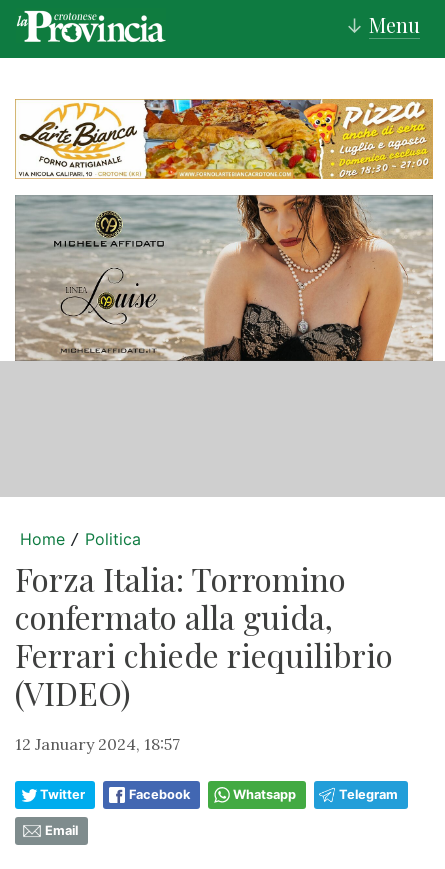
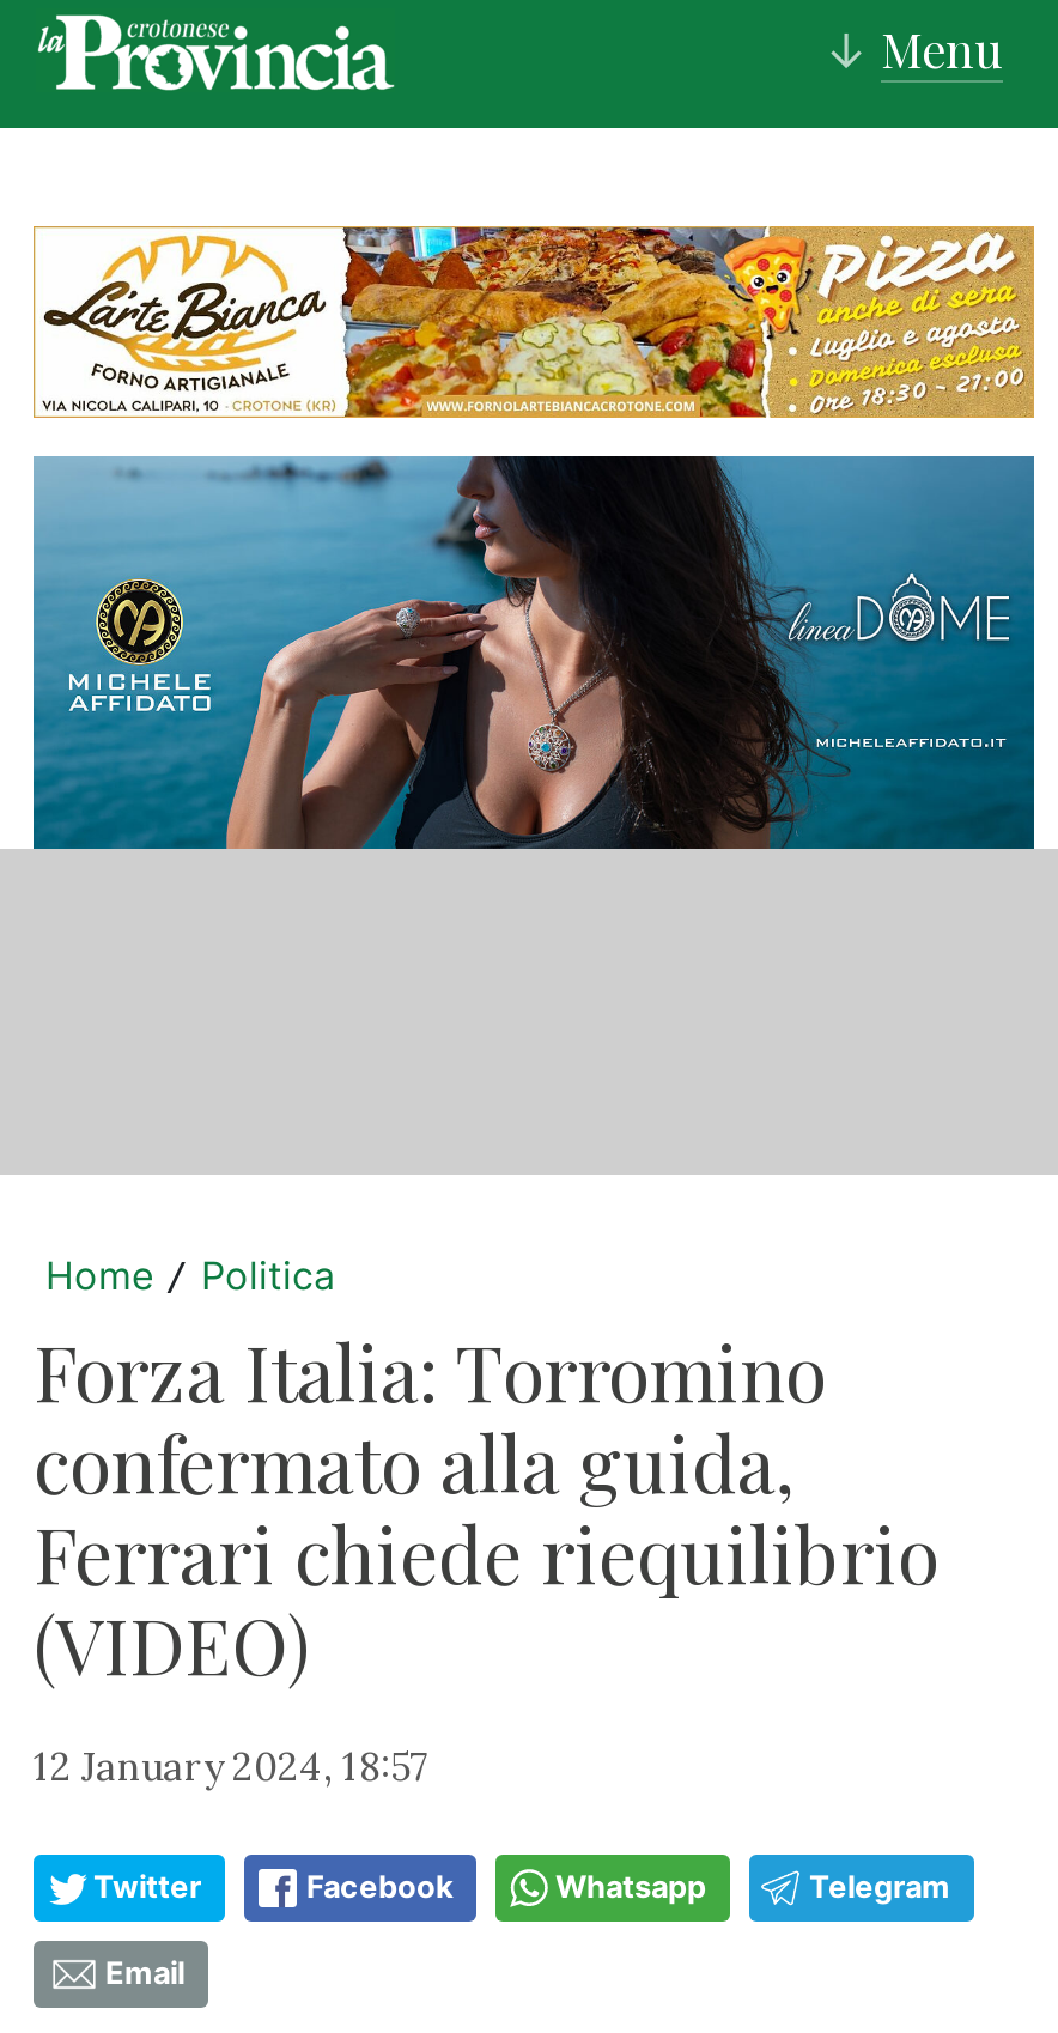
[14,194,434,362] [image] -> [31,454,1036,851] [image]

